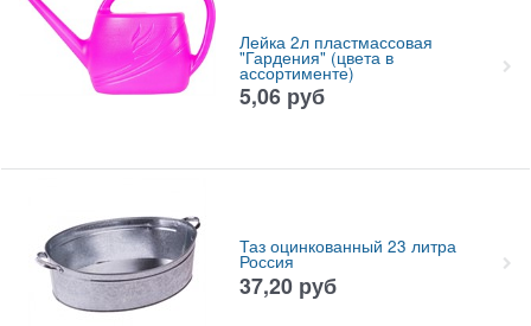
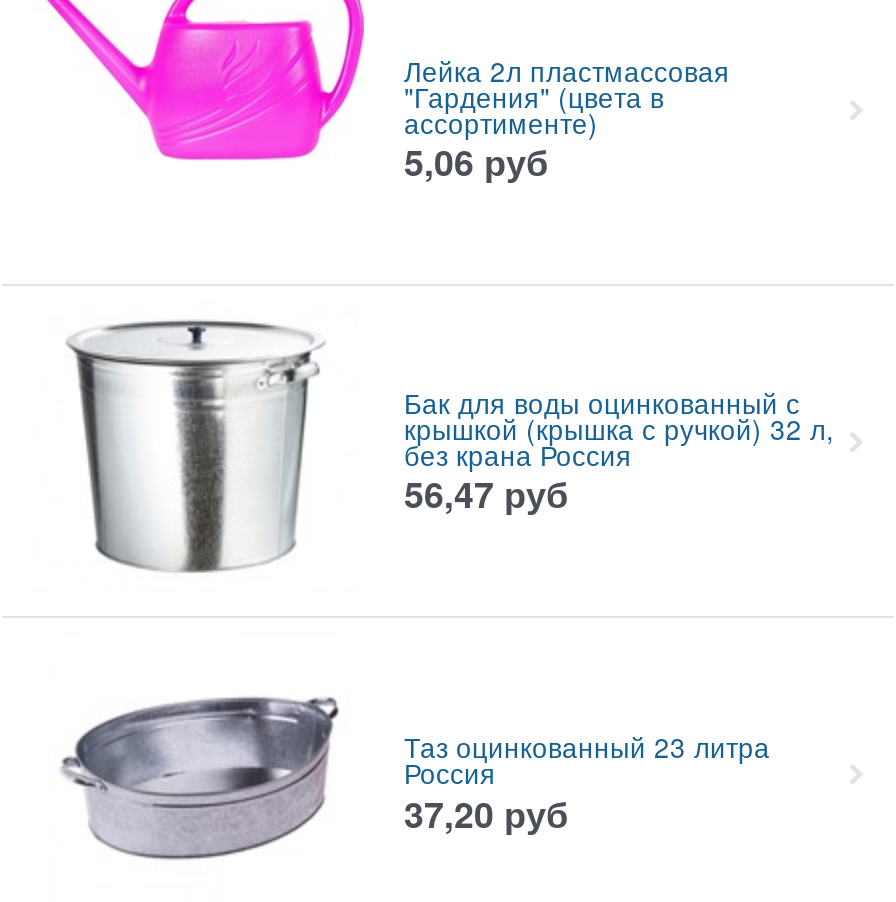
none -> [66,318,834,574] [image] | Бак для воды оцинкованный с | крышкой (крышка с ручкой) 32 л, | без крана Россия | 56,47 руб

